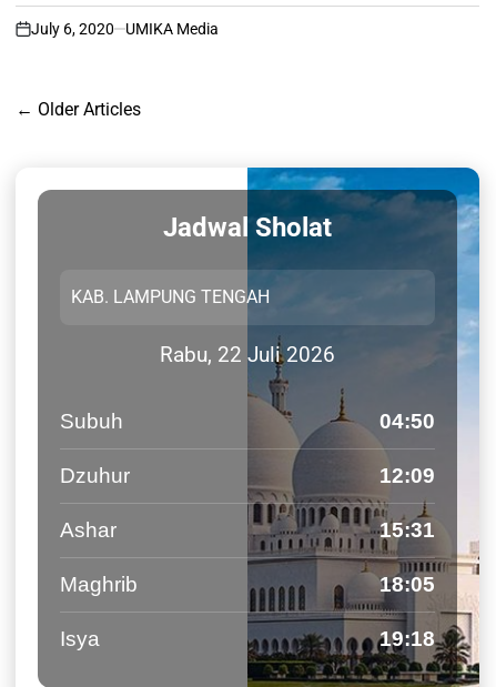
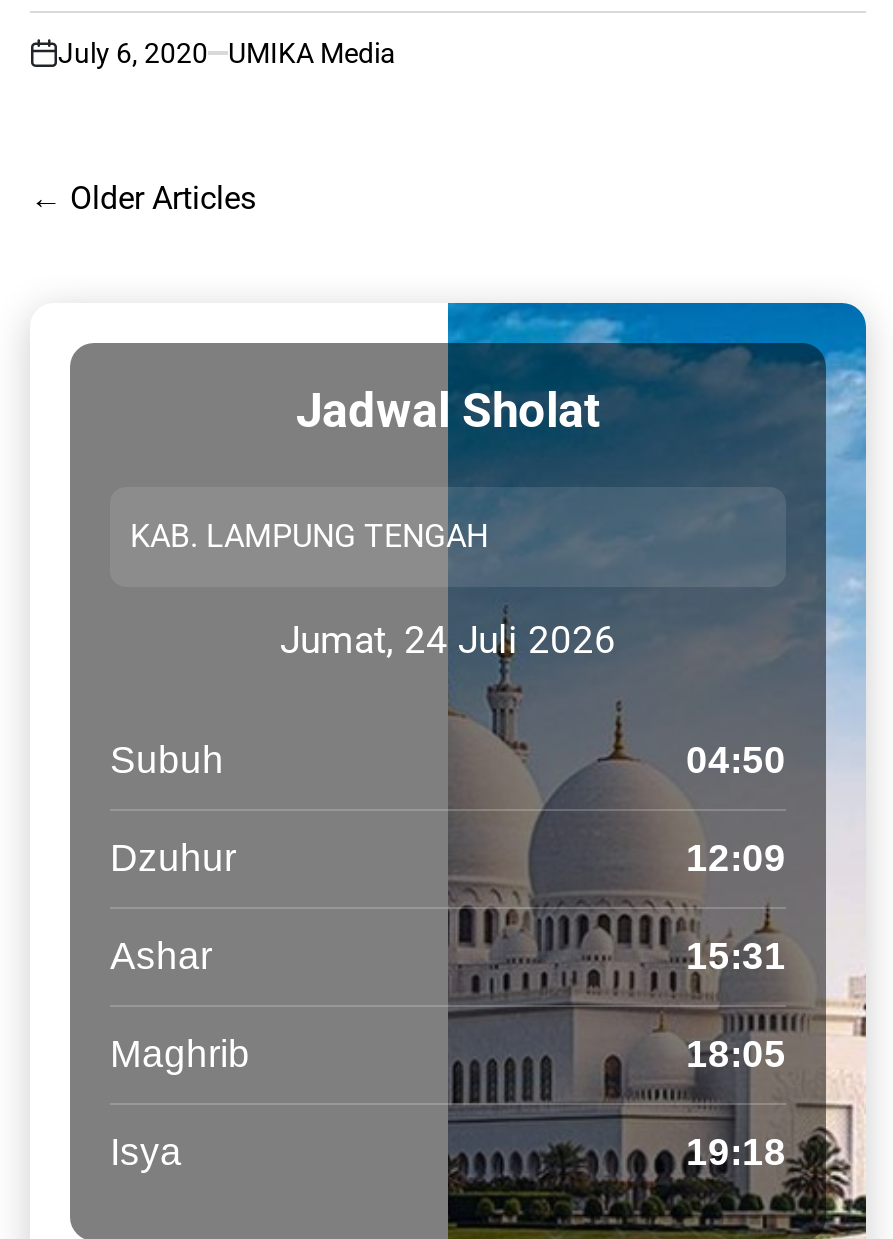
[160,342,335,367] Rabu, 22 Juli 2026 -> [280,617,616,663] Jumat, 24 Juli 2026

